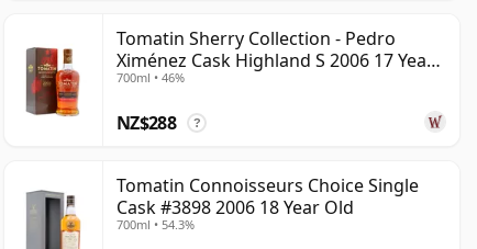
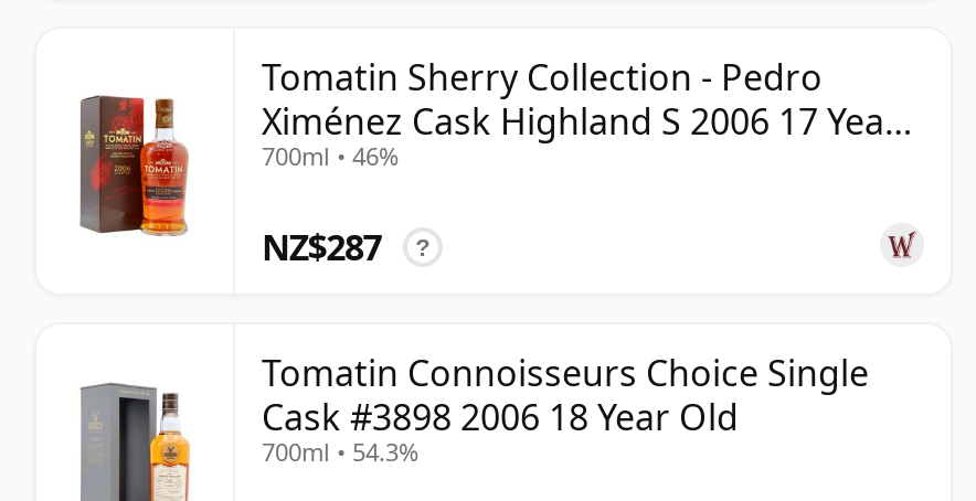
[117,111,176,135] NZ$288 -> [262,223,381,272] NZ$287

